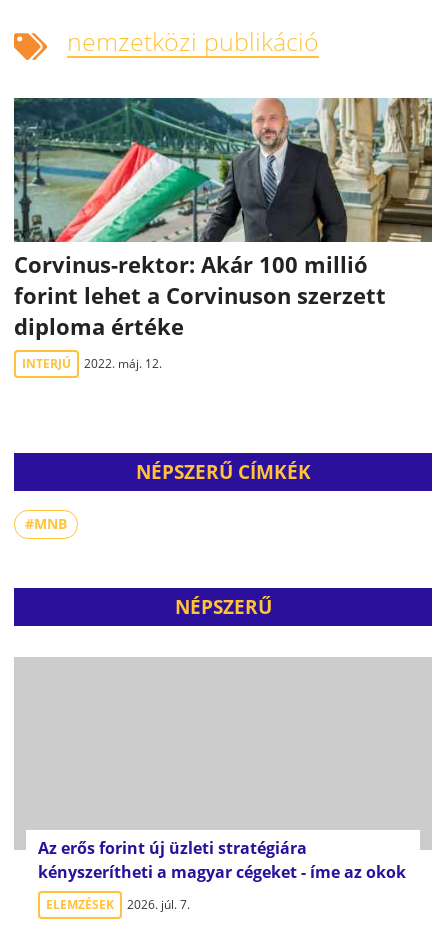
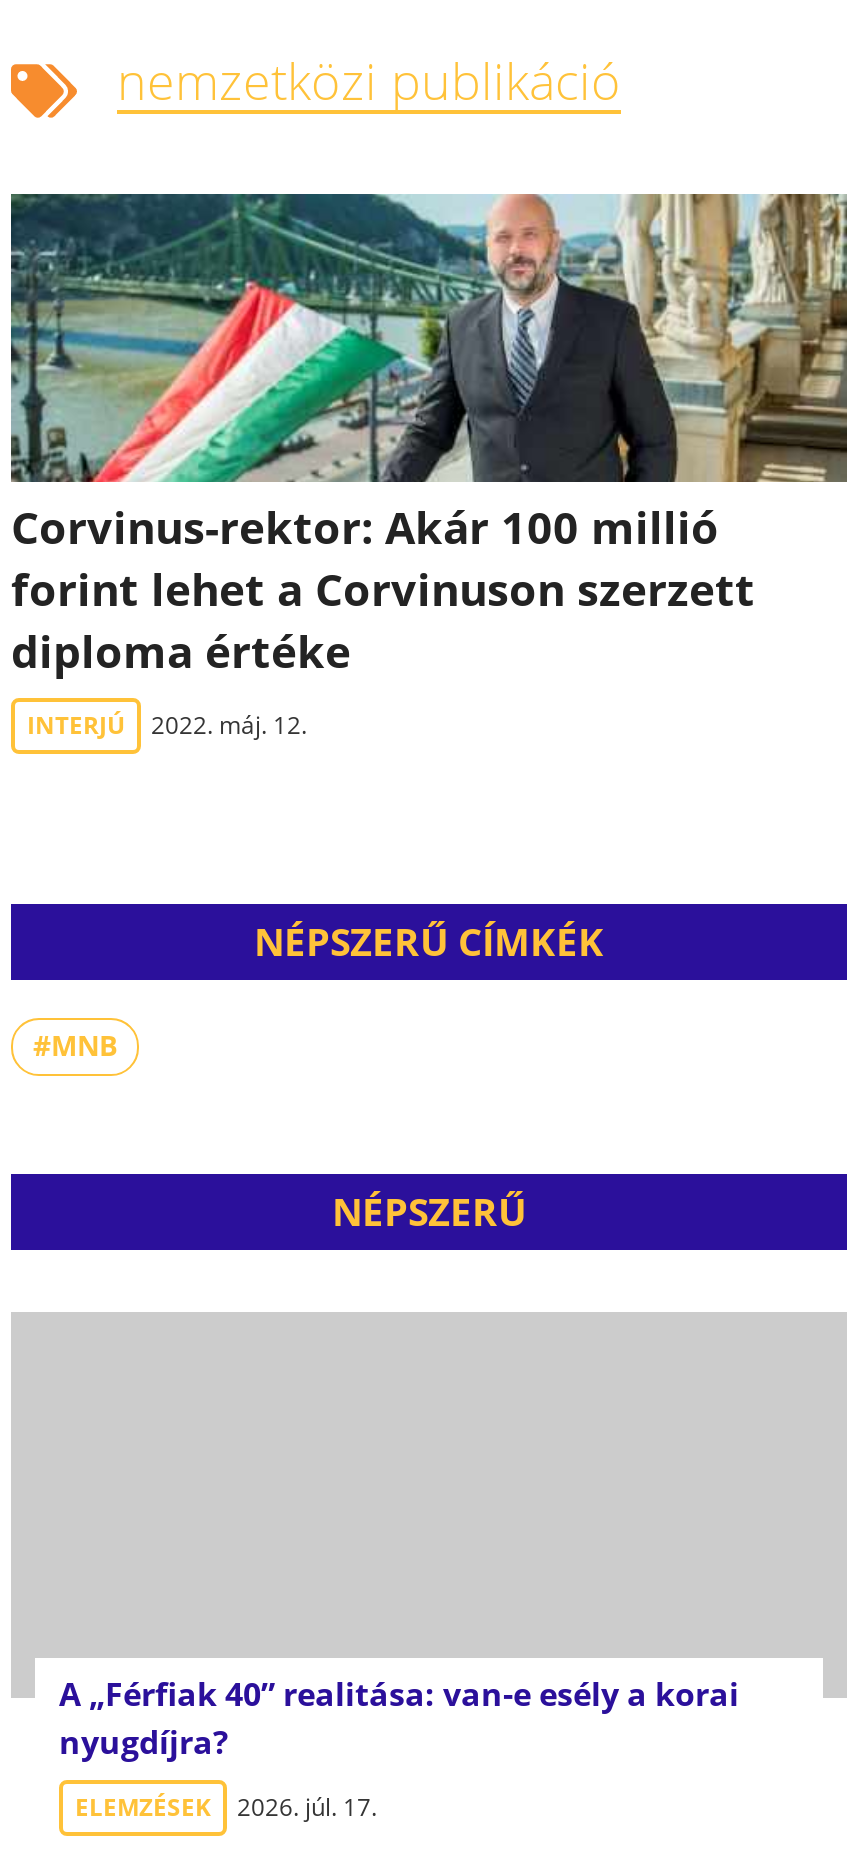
[38,837,406,883] Az erős forint új üzleti stratégiára | kényszerítheti a magyar cégeket - íme az okok -> [59,1672,739,1764] A „Férfiak 40” realitása: van-e esély a korai | nyugdíjra?
[46,896,190,913] ELEMZÉSEK 2026. júl. 7. -> [75,1790,377,1824] ELEMZÉSEK 2026. júl. 17.

